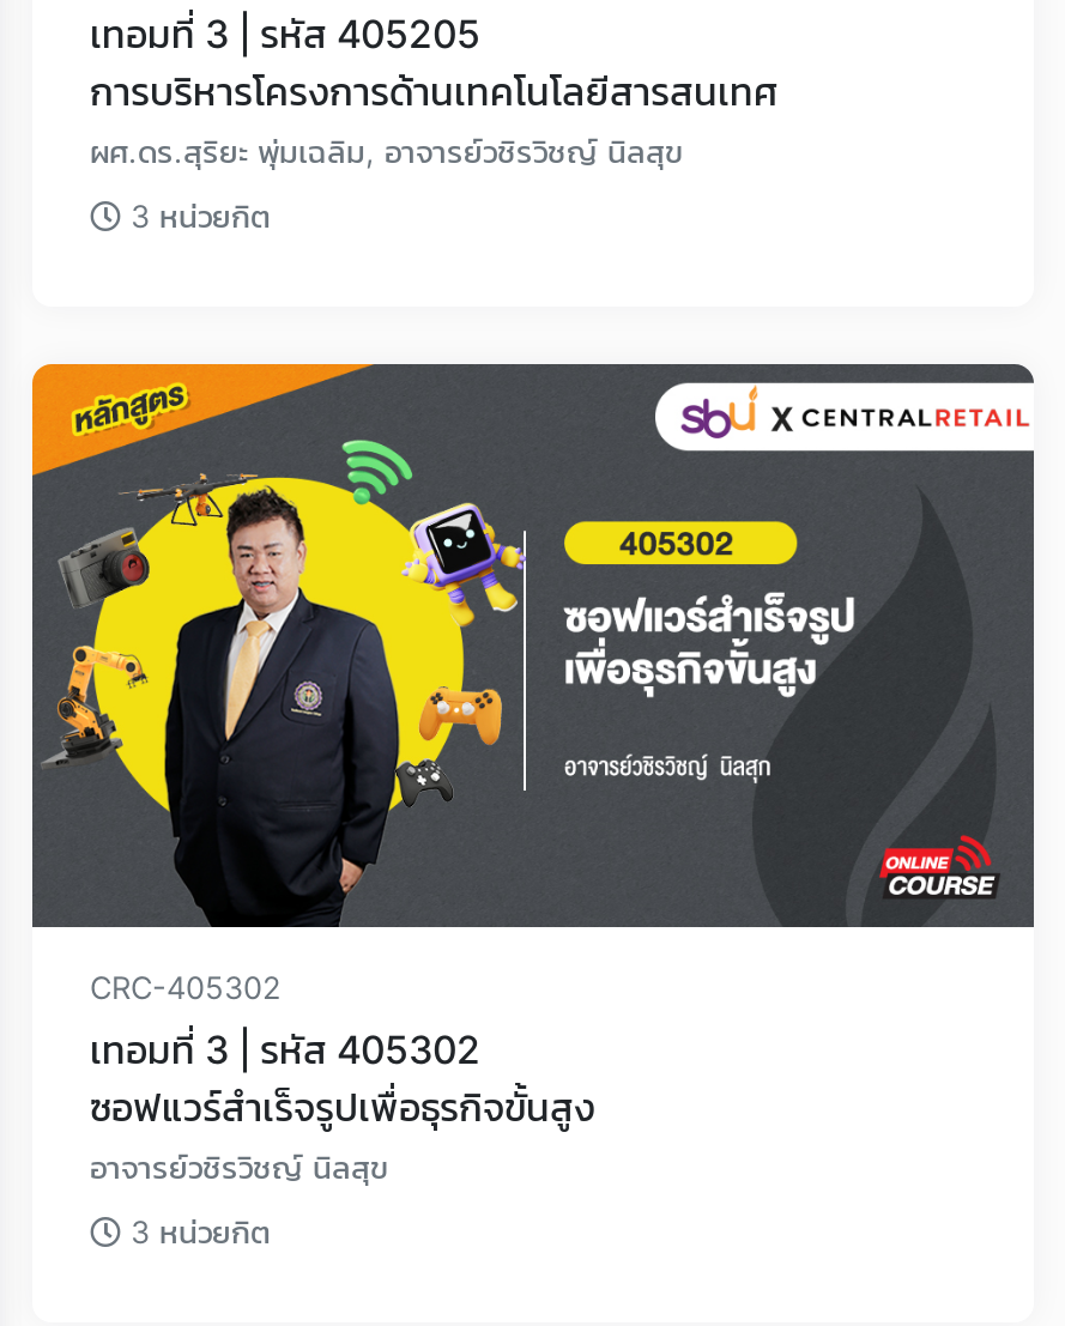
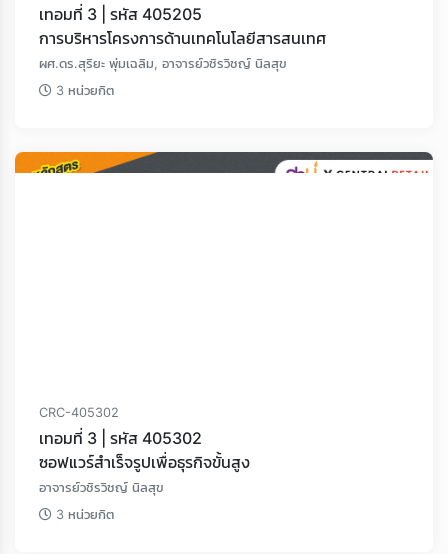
[30,412,1036,930] [image] -> none

